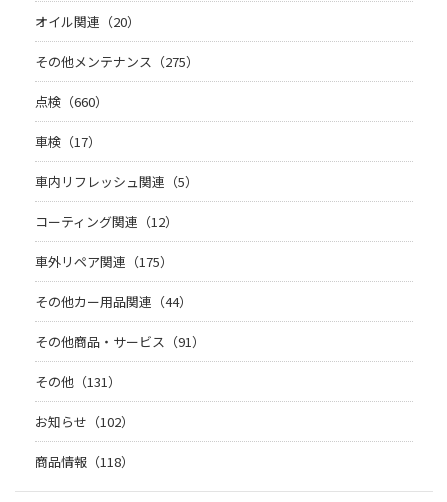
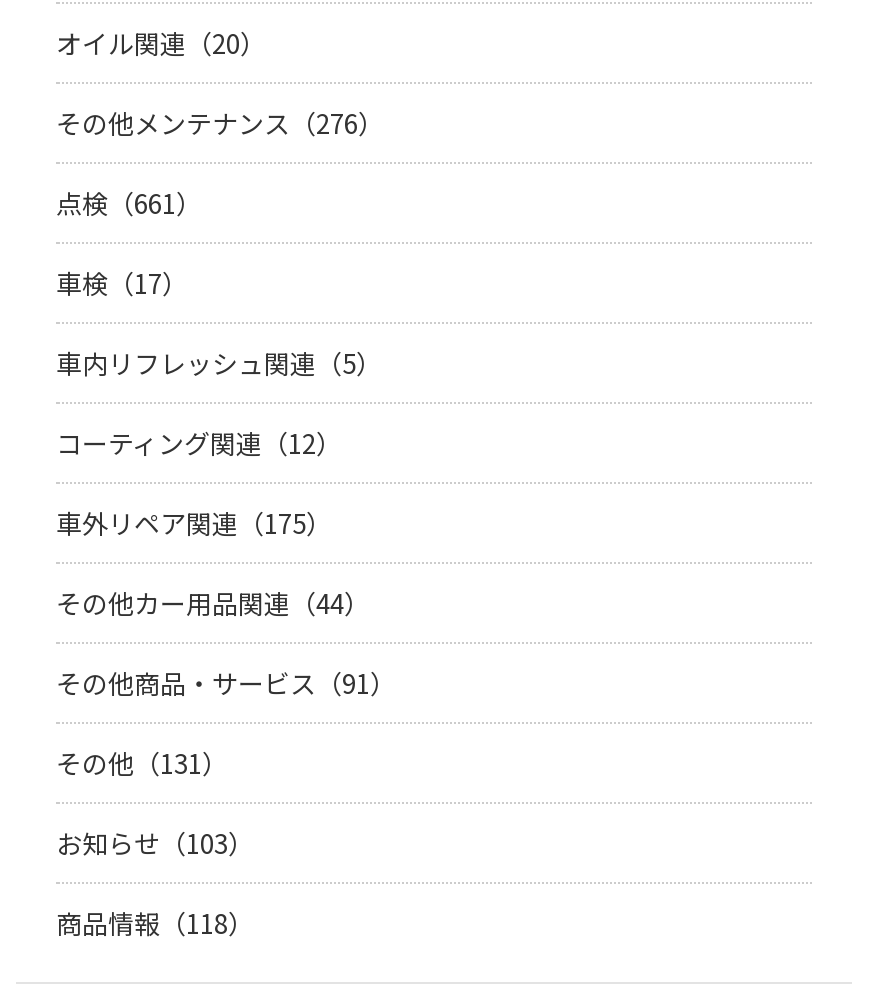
[35,52,199,71] その他メンテナンス（275） -> [56,104,384,142] その他メンテナンス（276）
[35,92,108,111] 点検（660） -> [56,184,202,222] 点検（661）
[35,412,134,431] お知らせ（102） -> [56,824,254,862] お知らせ（103）

